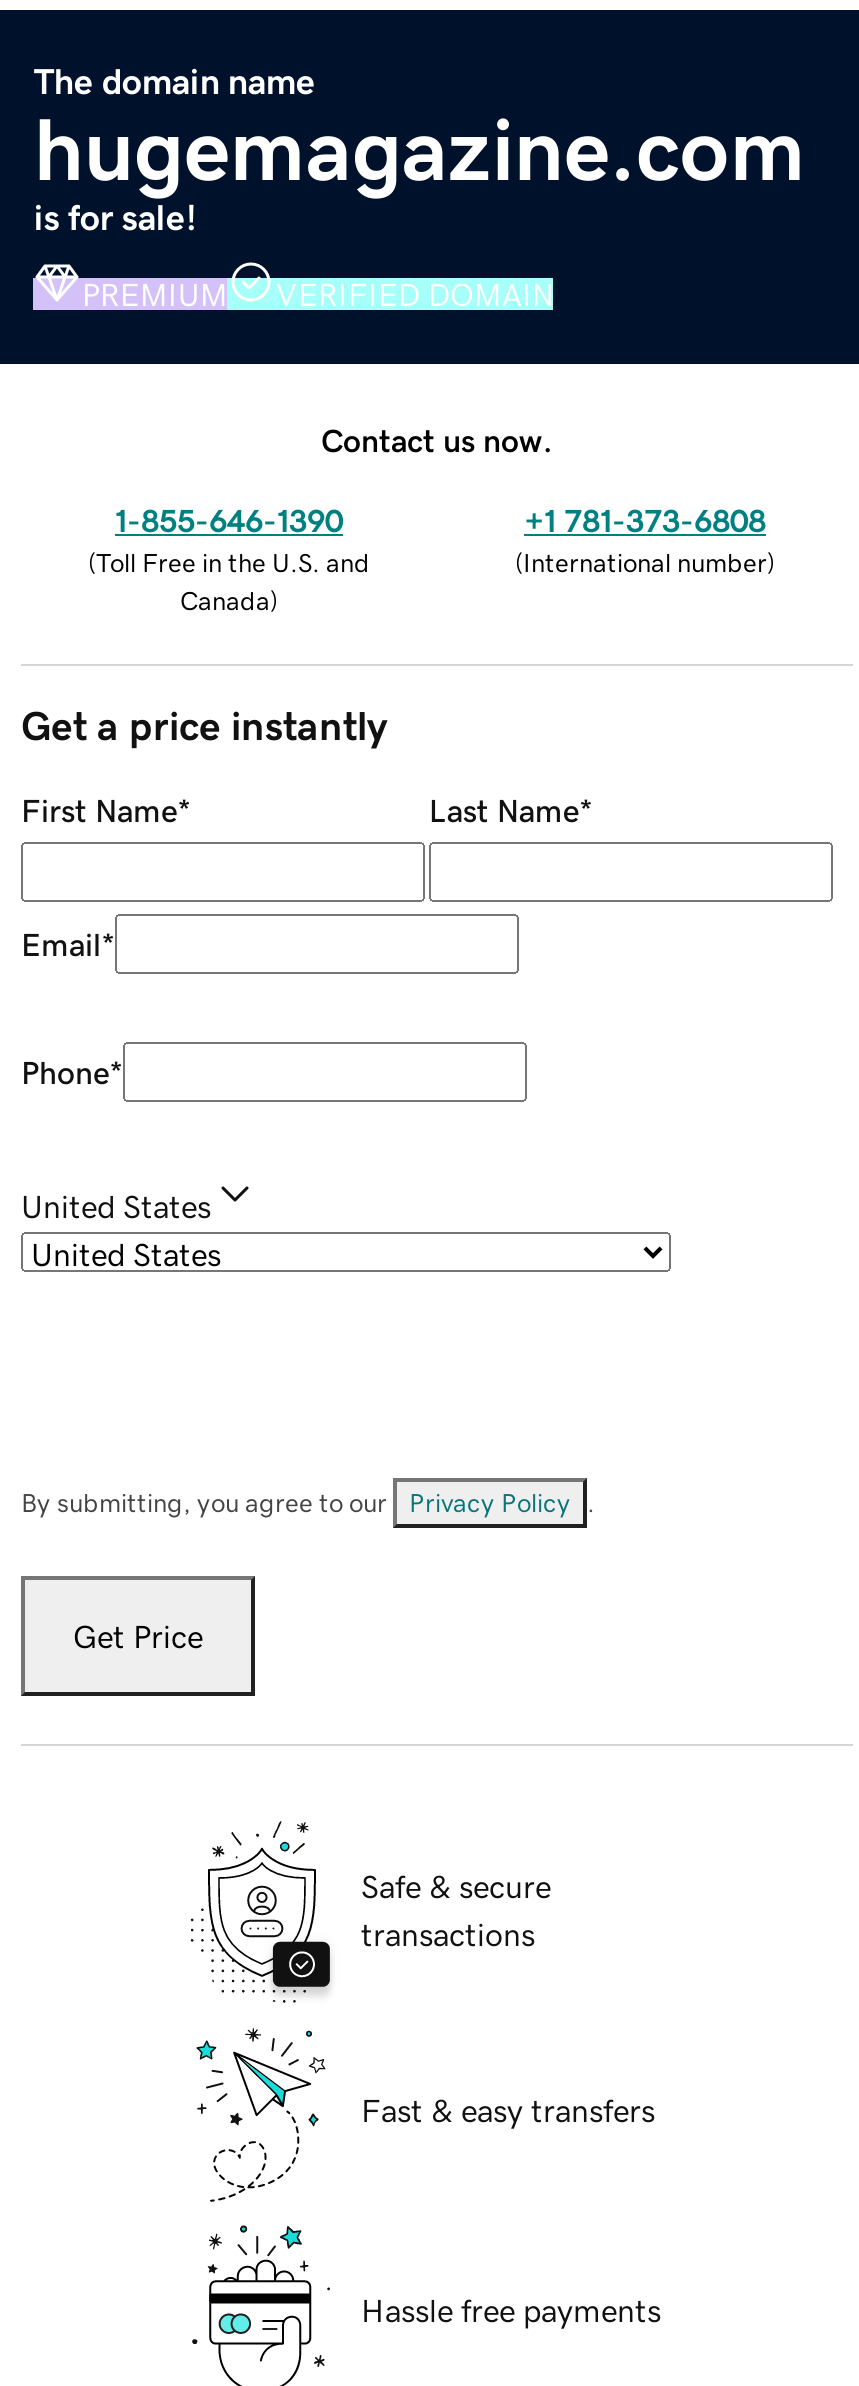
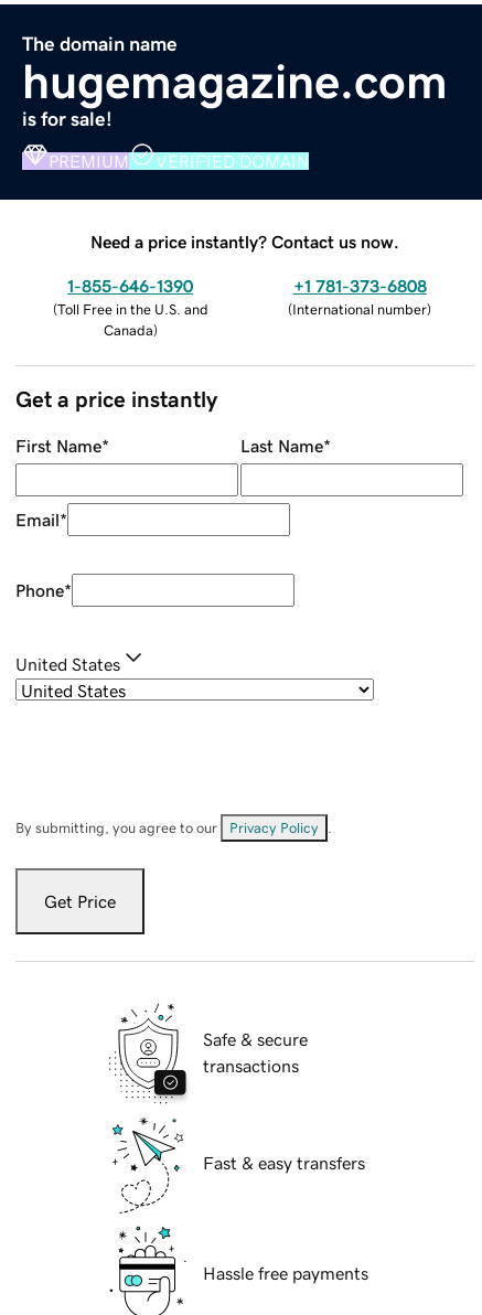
[321,423,553,455] Contact us now. -> [90,232,399,250] Need a price instantly? Contact us now.

